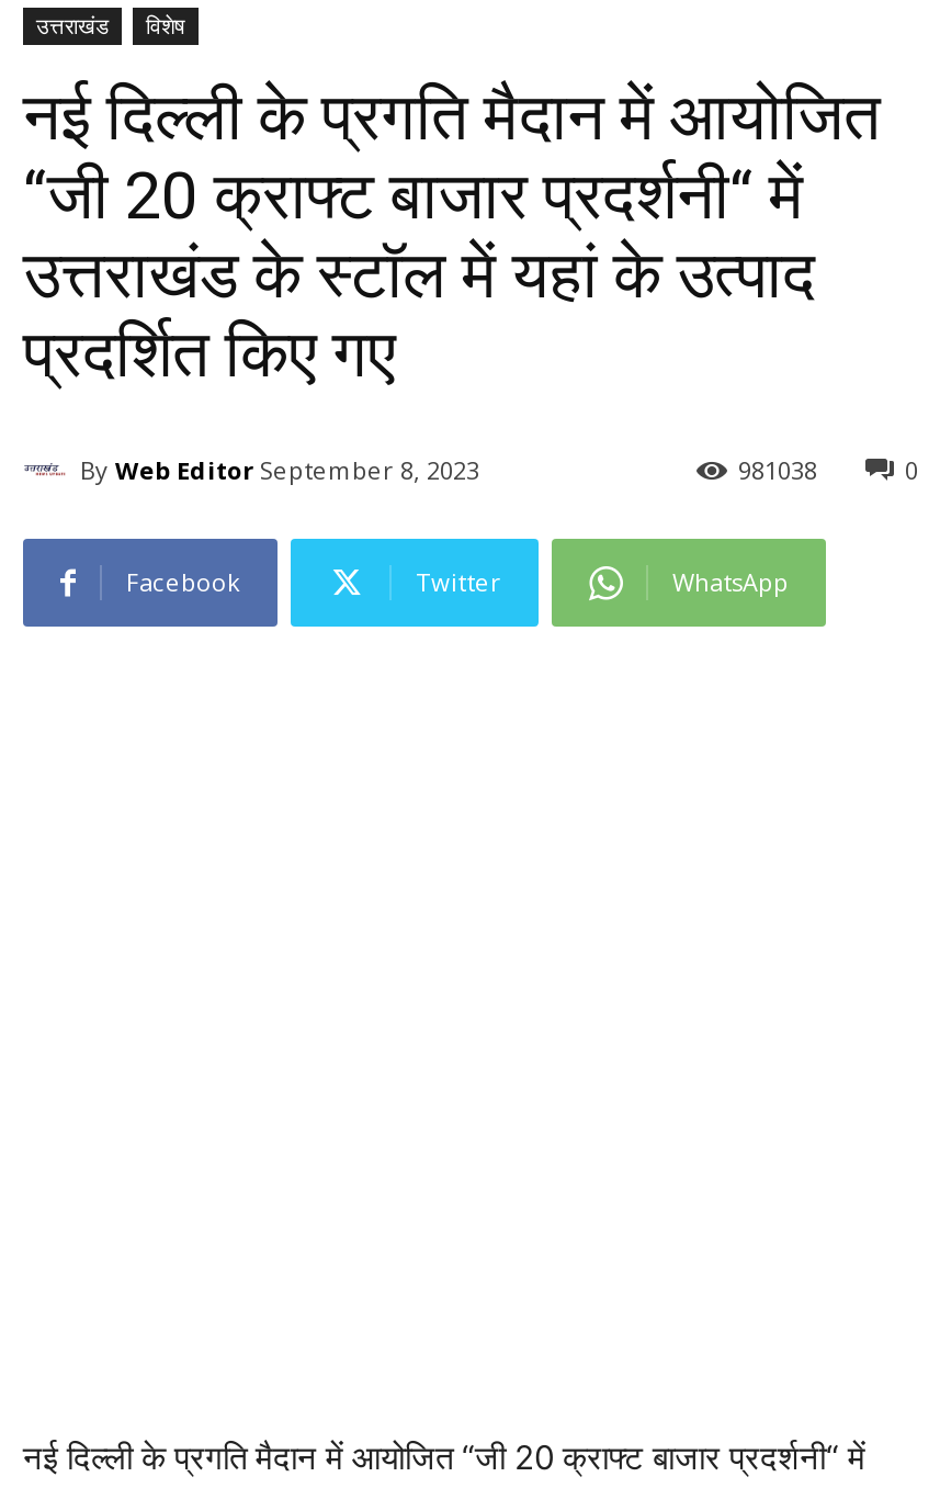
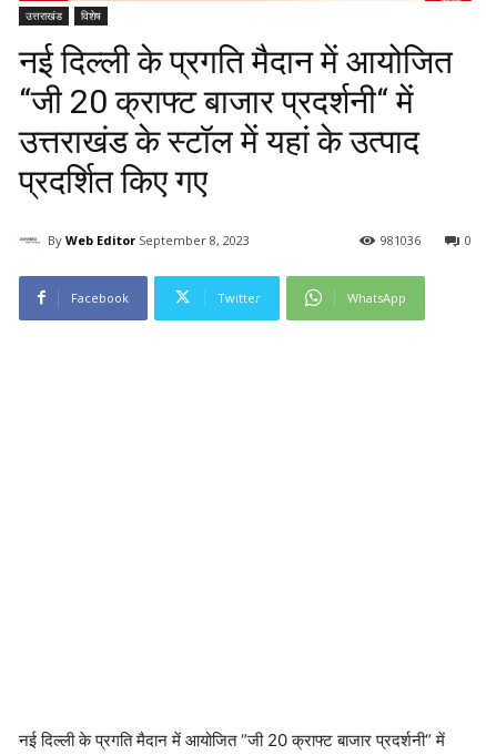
[738,453,817,486] 981038 -> [381,232,421,249] 981036

